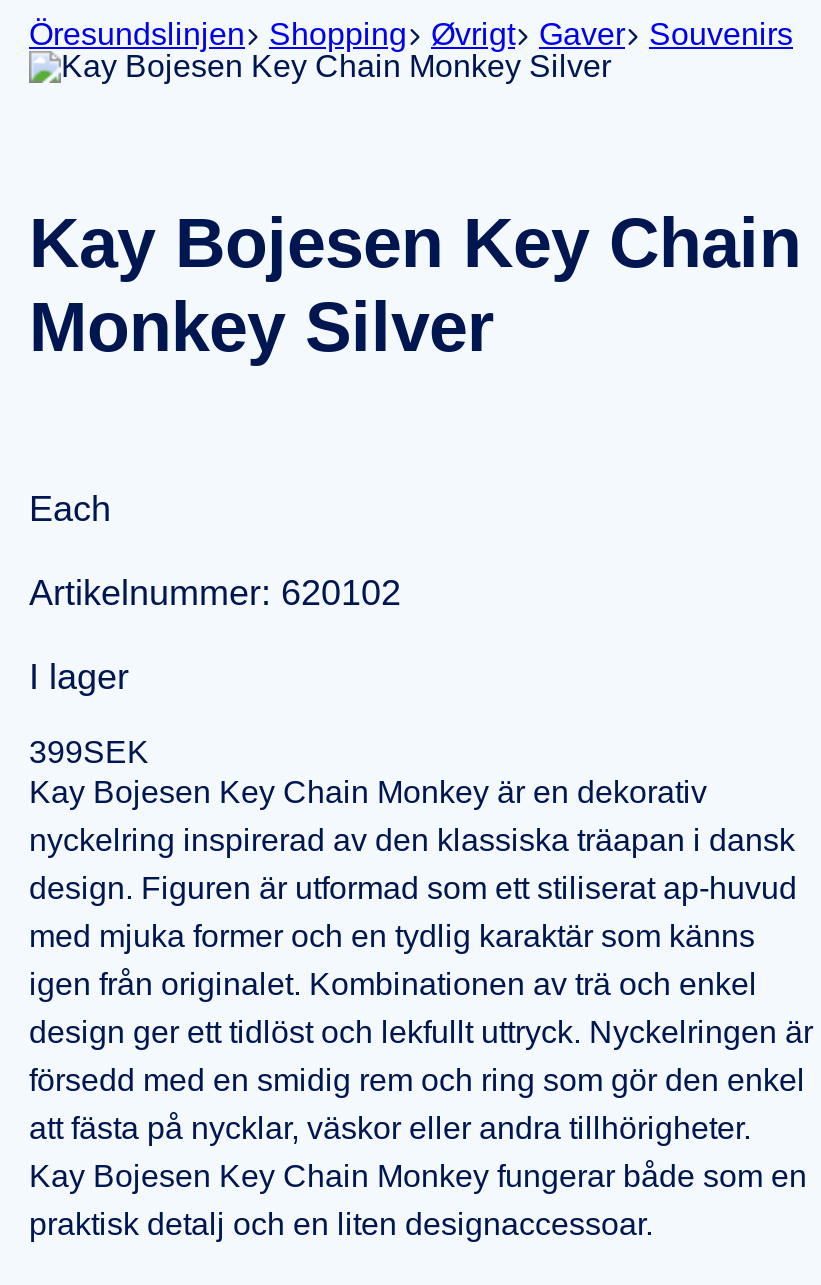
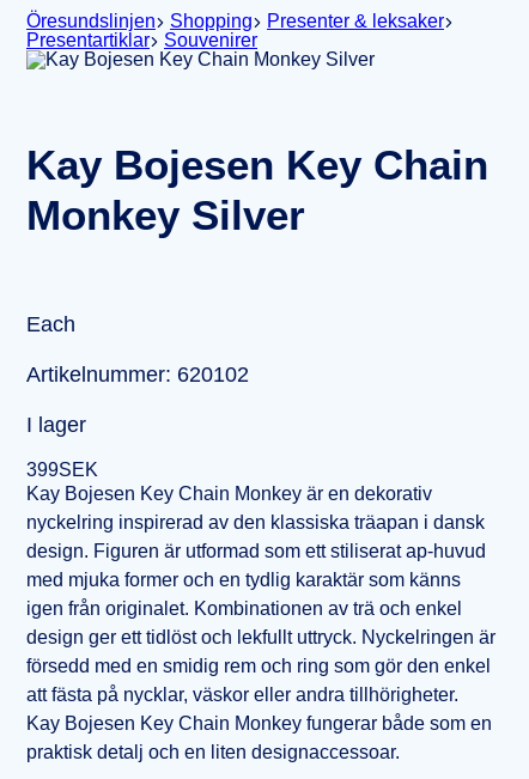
[431,18,793,52] Øvrigt | Gaver | Souvenirs -> [26,11,444,51] Presenter & leksaker | Presentartiklar | Souvenirer

